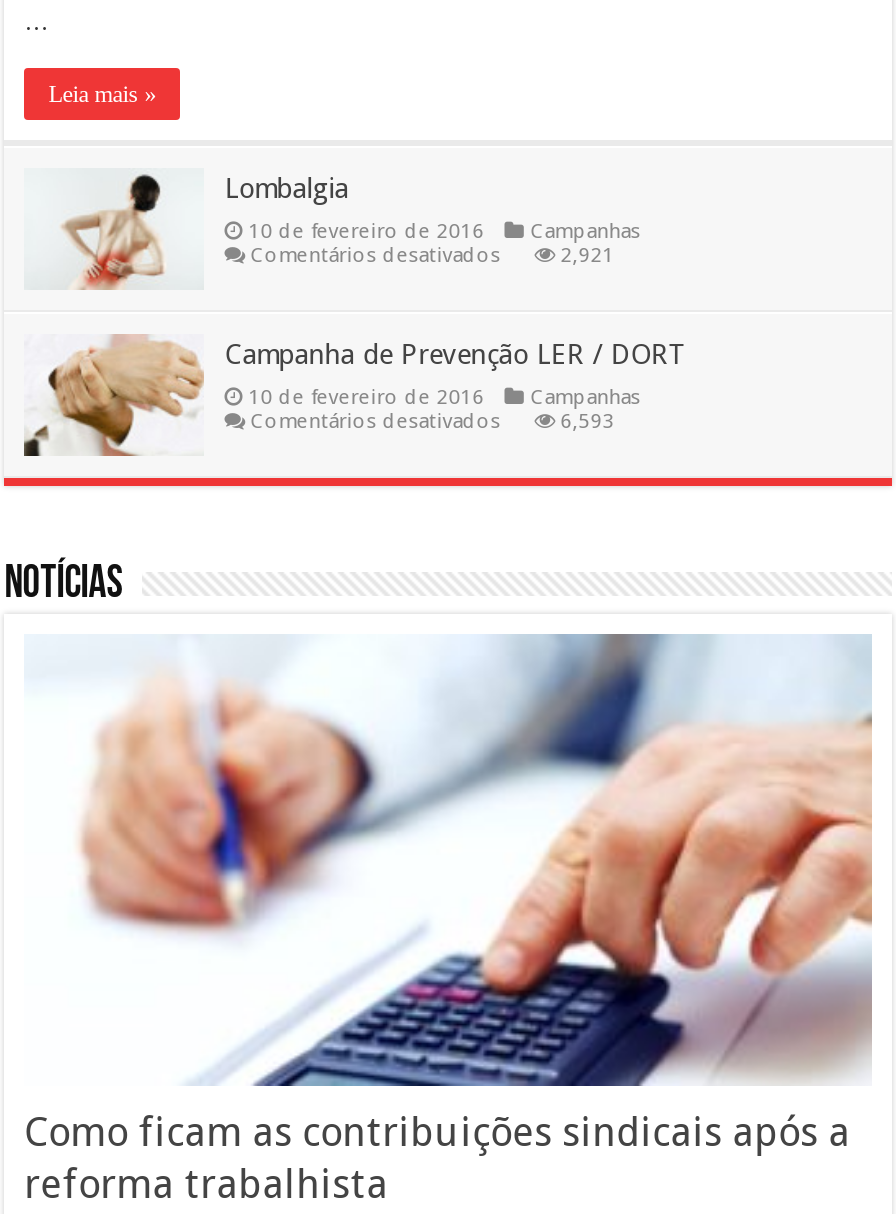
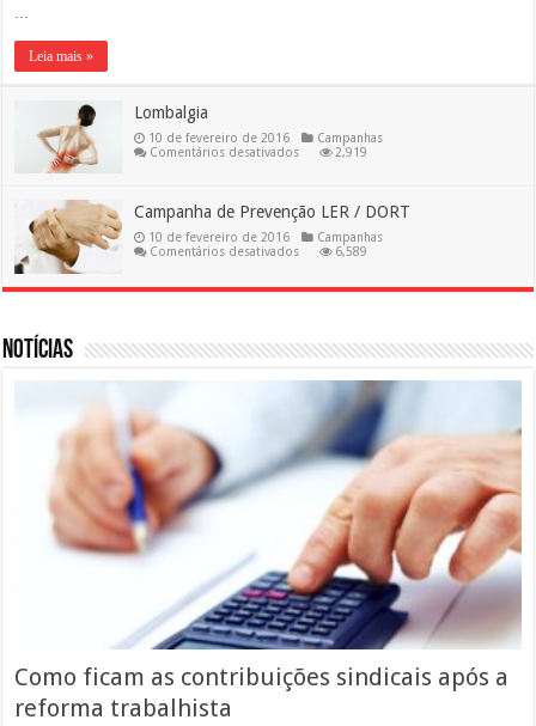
[560,242,614,266] 2,921 -> [335,144,368,159] 2,919
[560,408,614,432] 6,593 -> [335,244,368,259] 6,589

